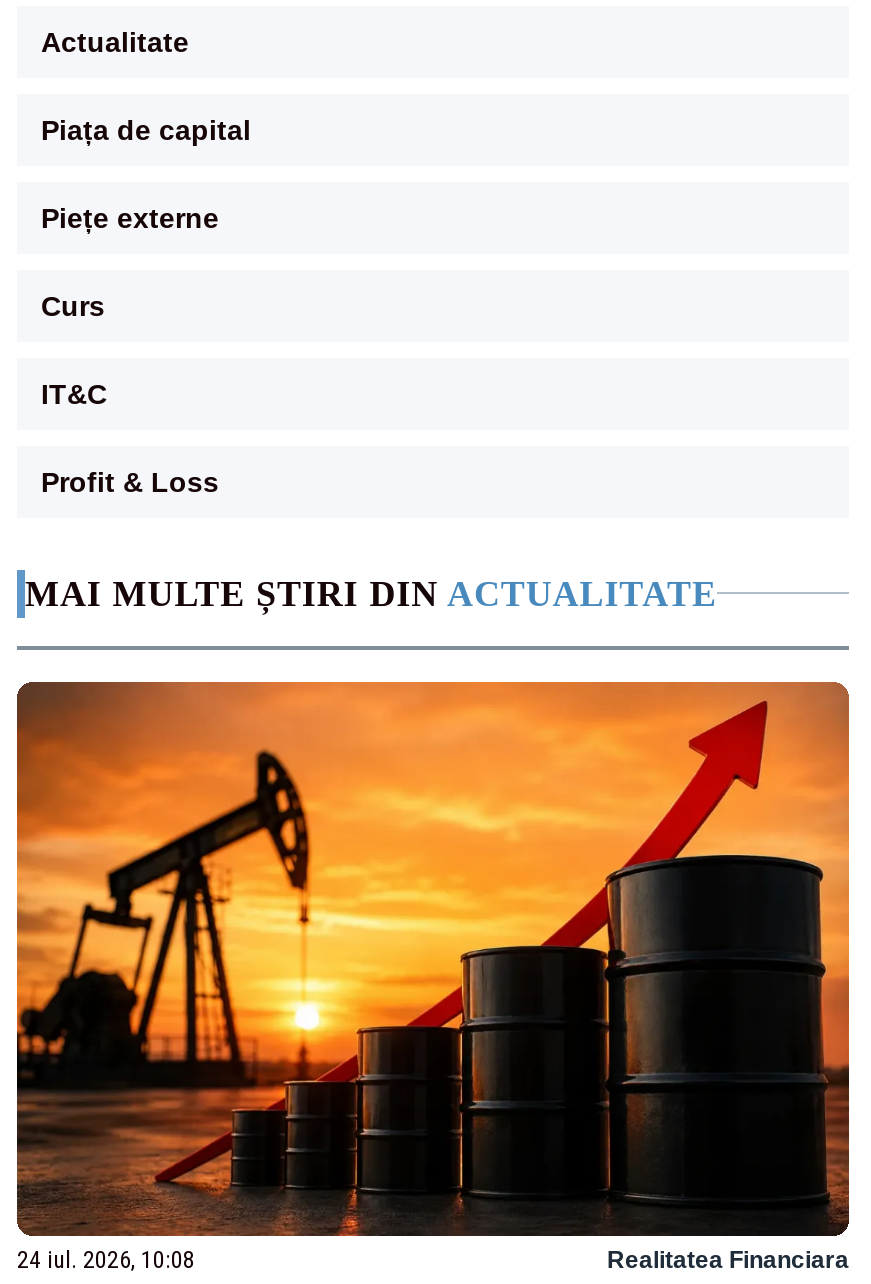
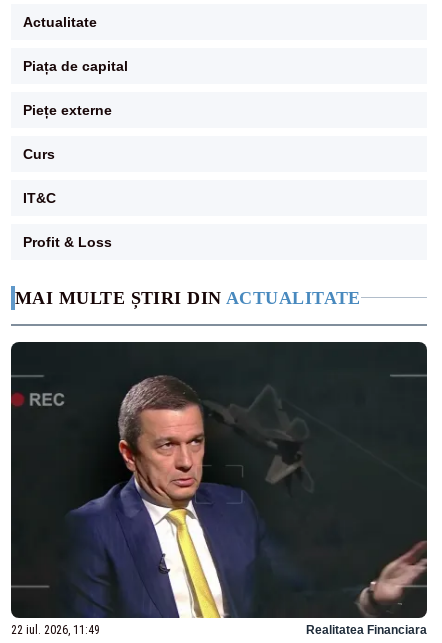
[15,680,851,1275] [image] | 24 iul. 2026, 10:08 -> [10,341,428,637] [image] | 22 iul. 2026, 11:49

